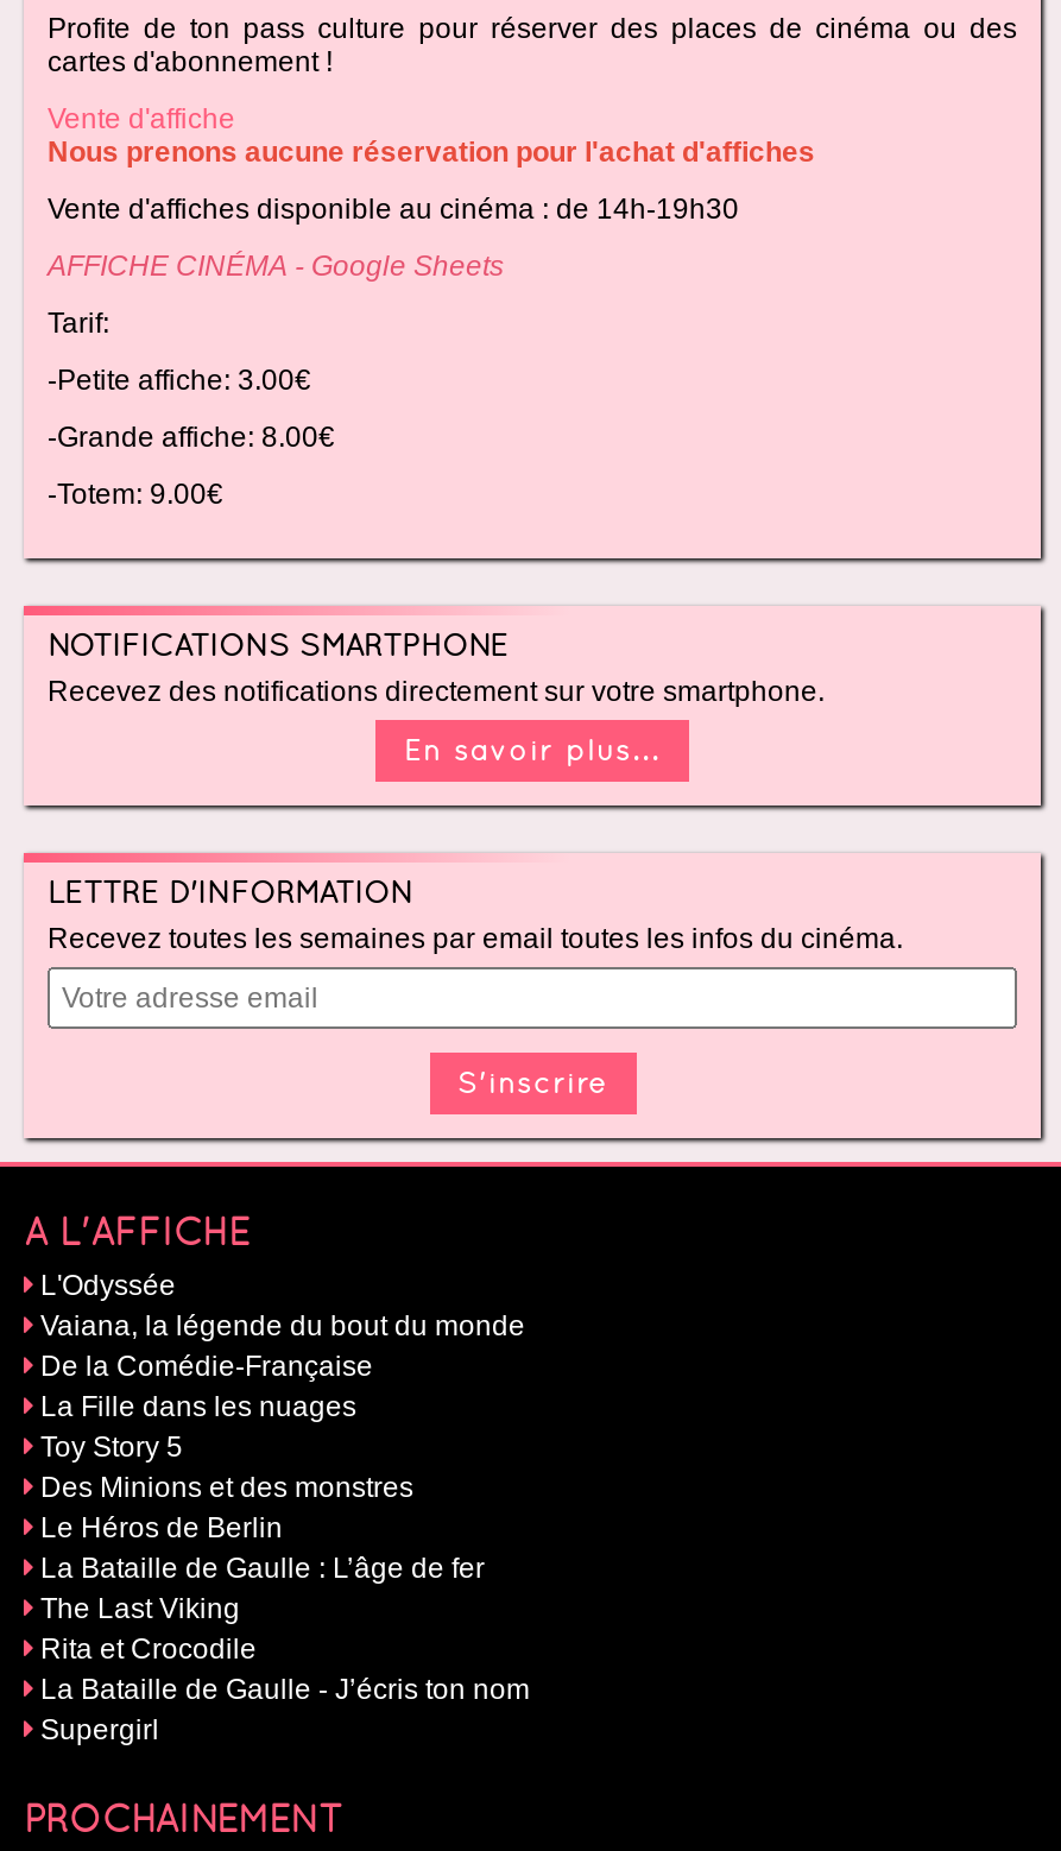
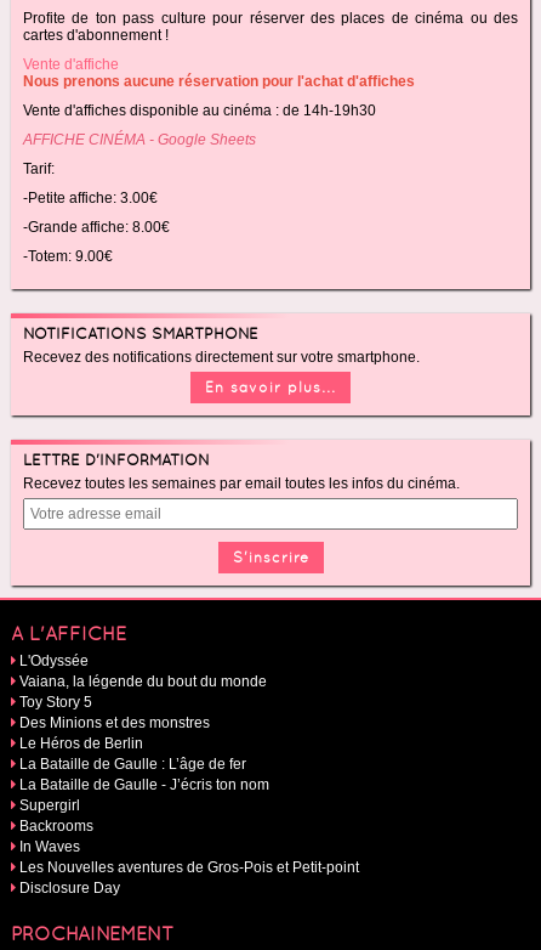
[40,1349,373,1422] De la Comédie-Française | La Fille dans les nuages -> none
moved [40,1429,485,1584] -> [19,693,246,772]: Toy Story 5 | Des Minions et des monstres | Le Héros de Berlin | La Bataille de Gaulle : L’âge de fer
[40,1591,257,1665] The Last Viking | Rita et Crocodile -> none
moved [40,1672,530,1746] -> [19,776,269,813]: La Bataille de Gaulle - J’écris ton nom | Supergirl
none -> [19,817,359,896] Backrooms | In Waves | Les Nouvelles aventures de Gros-Pois et Petit-point | Disclosure Day

